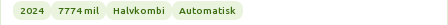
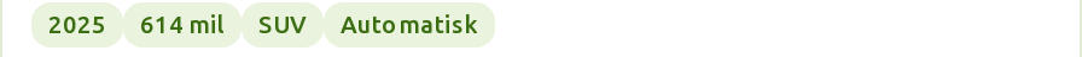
[20,5,165,16] 2024 | 7774 mil | Halvkombi -> [48,12,307,38] 2025 | 614 mil | SUV

